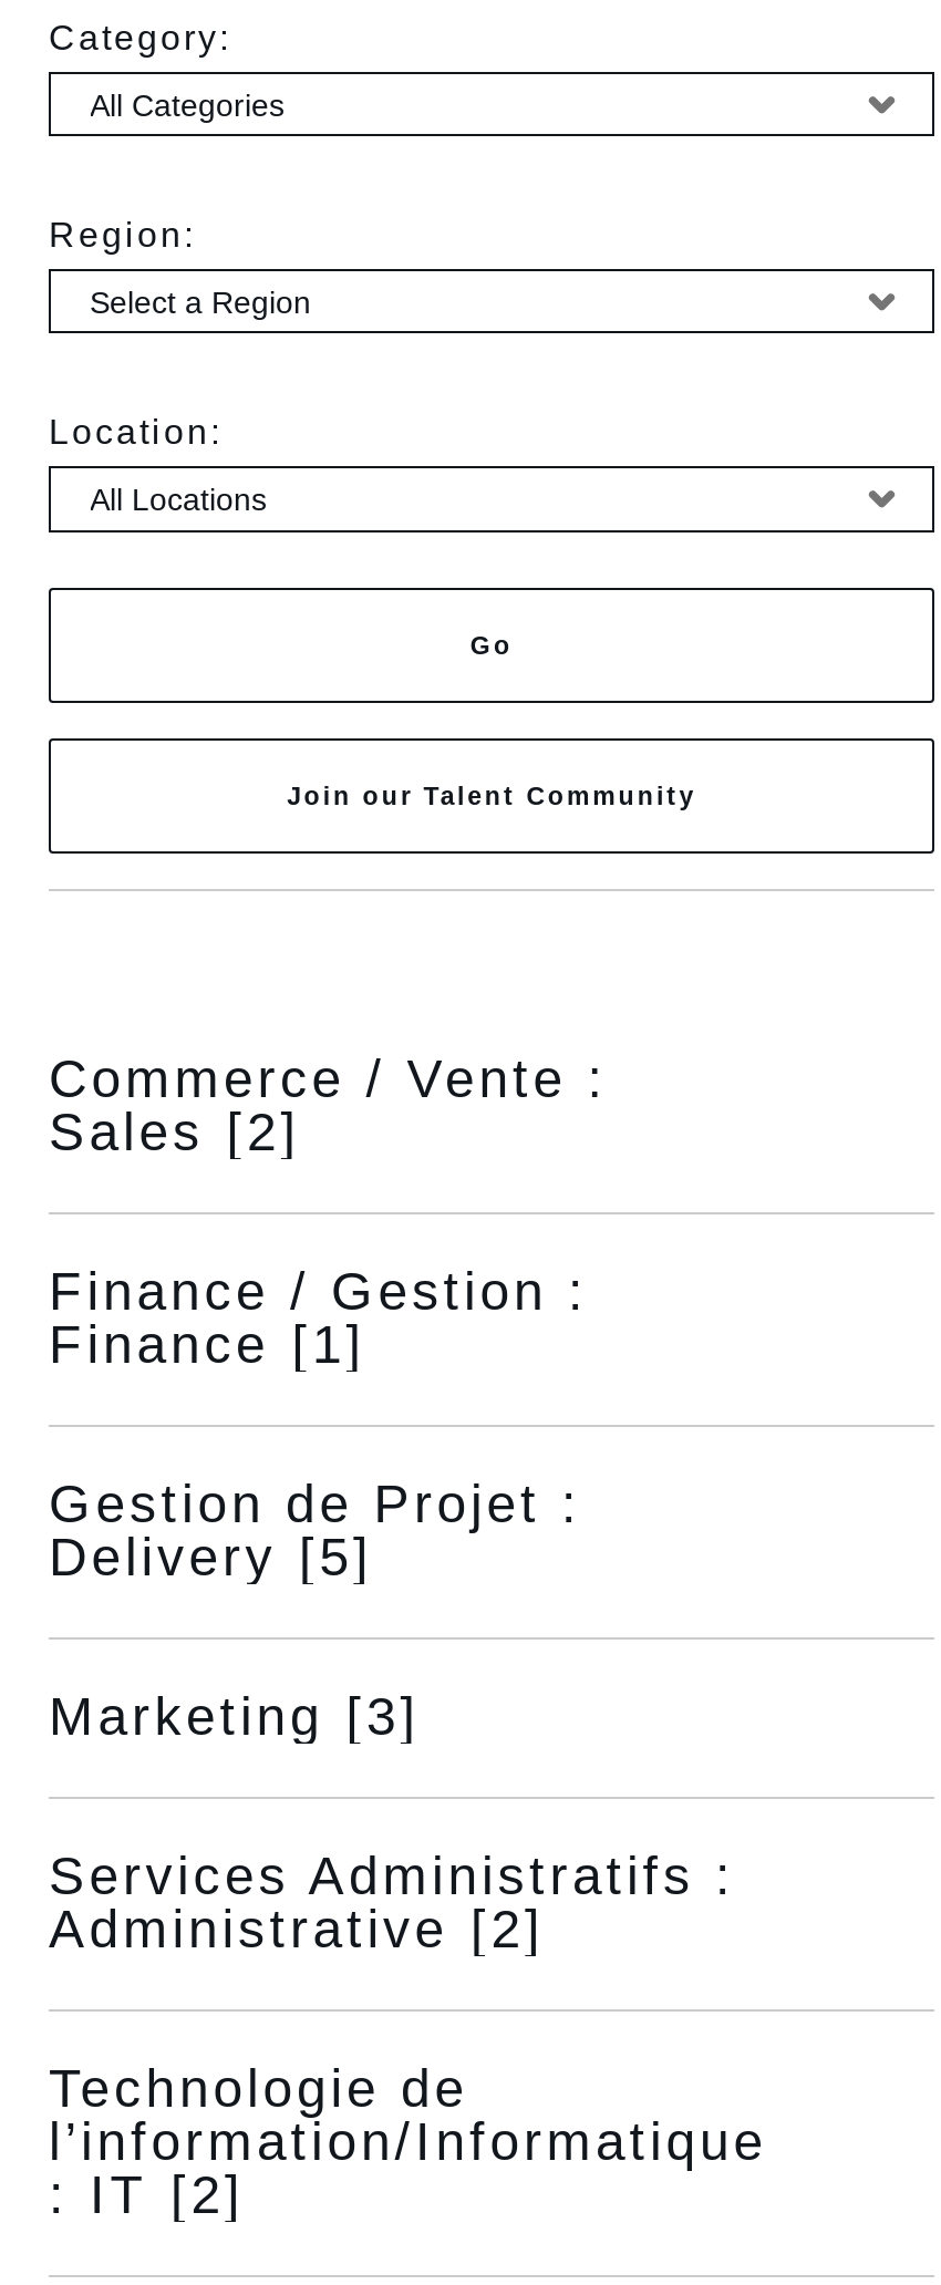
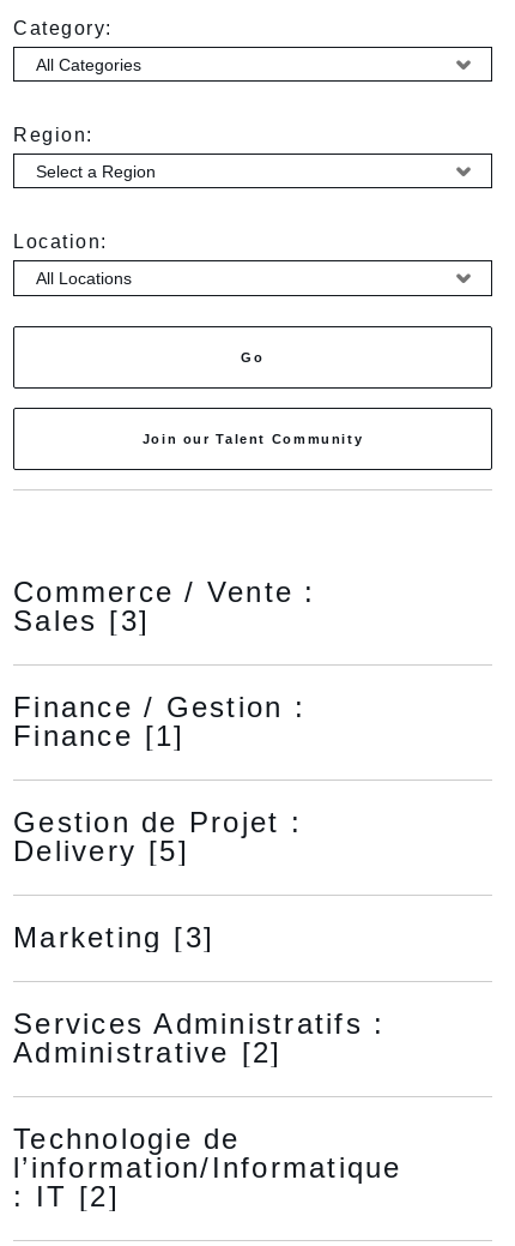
[49,1102,301,1162] Sales [2] -> [13,605,150,637] Sales [3]

